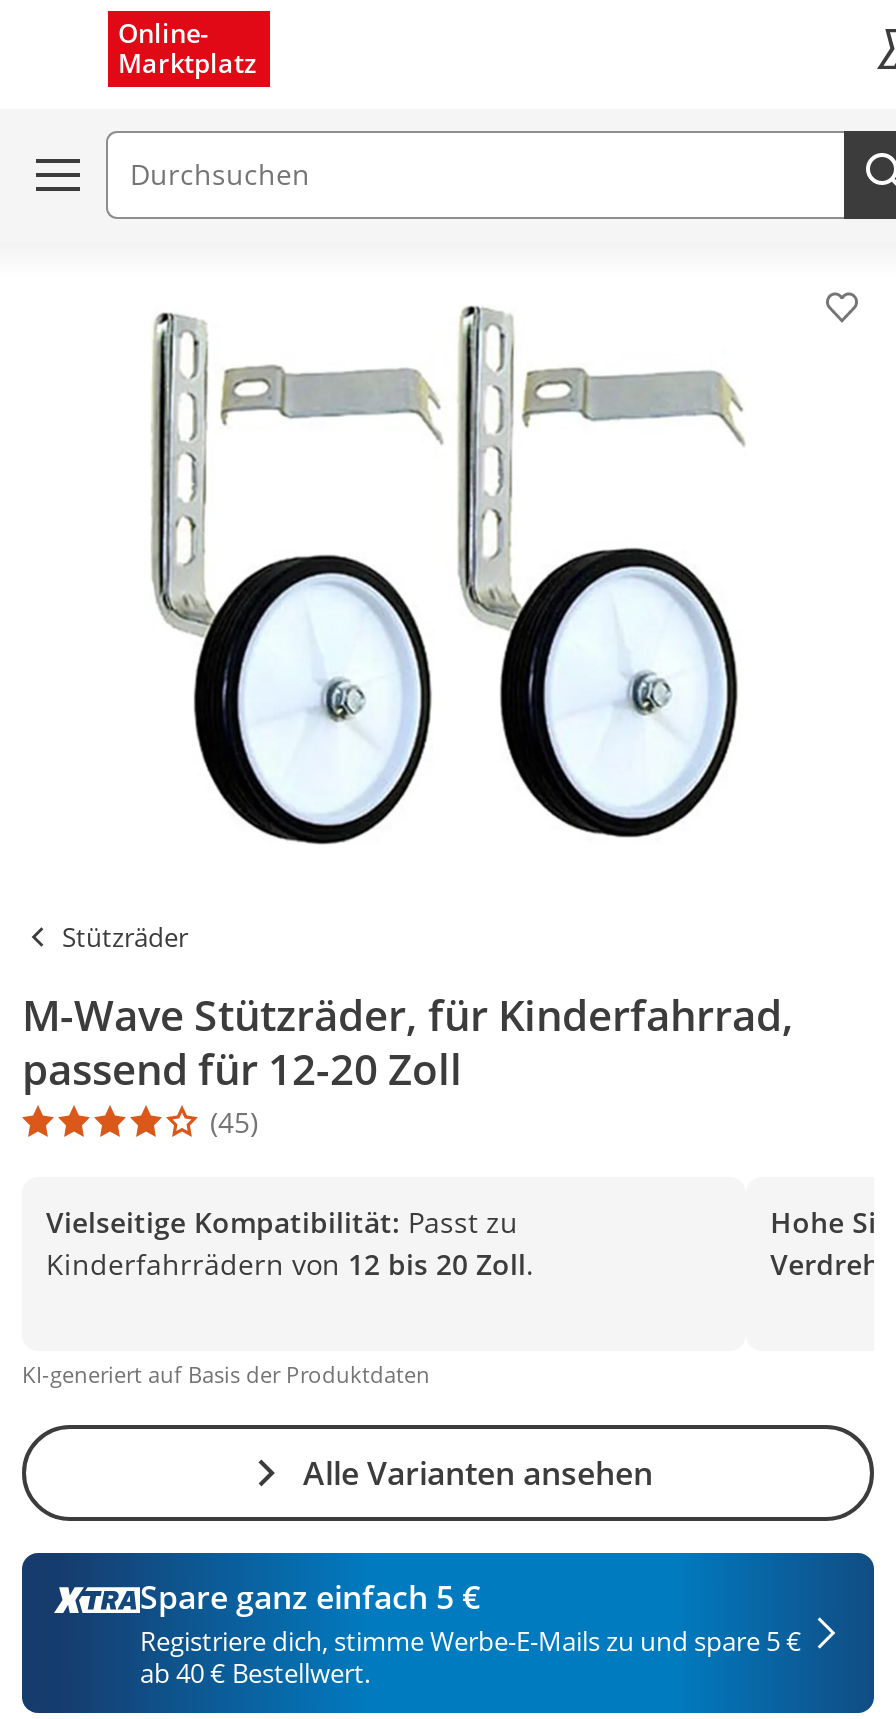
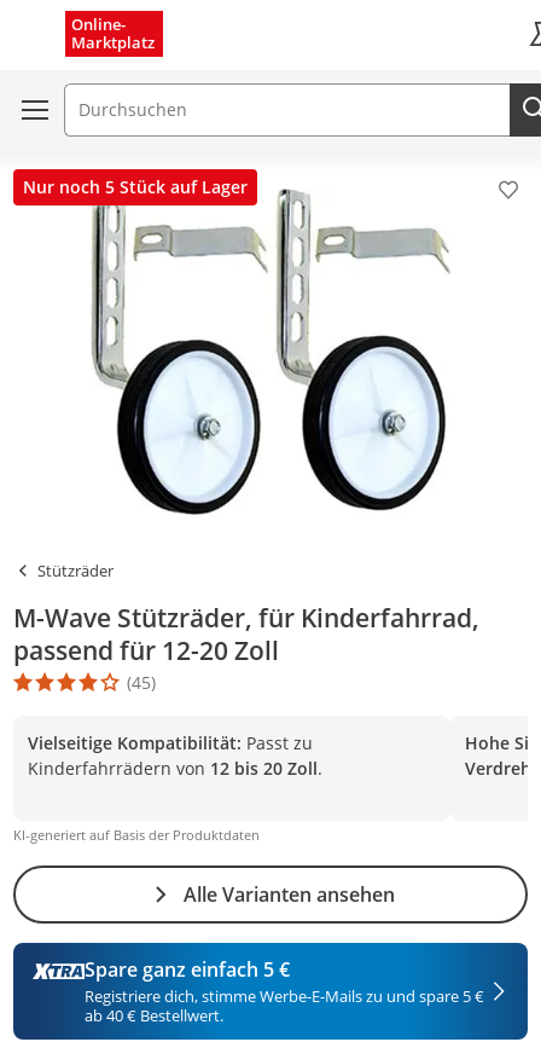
none -> [23,175,248,198] Nur noch 5 Stück auf Lager

